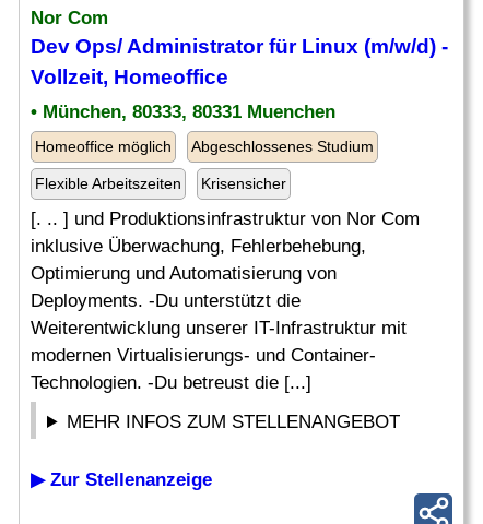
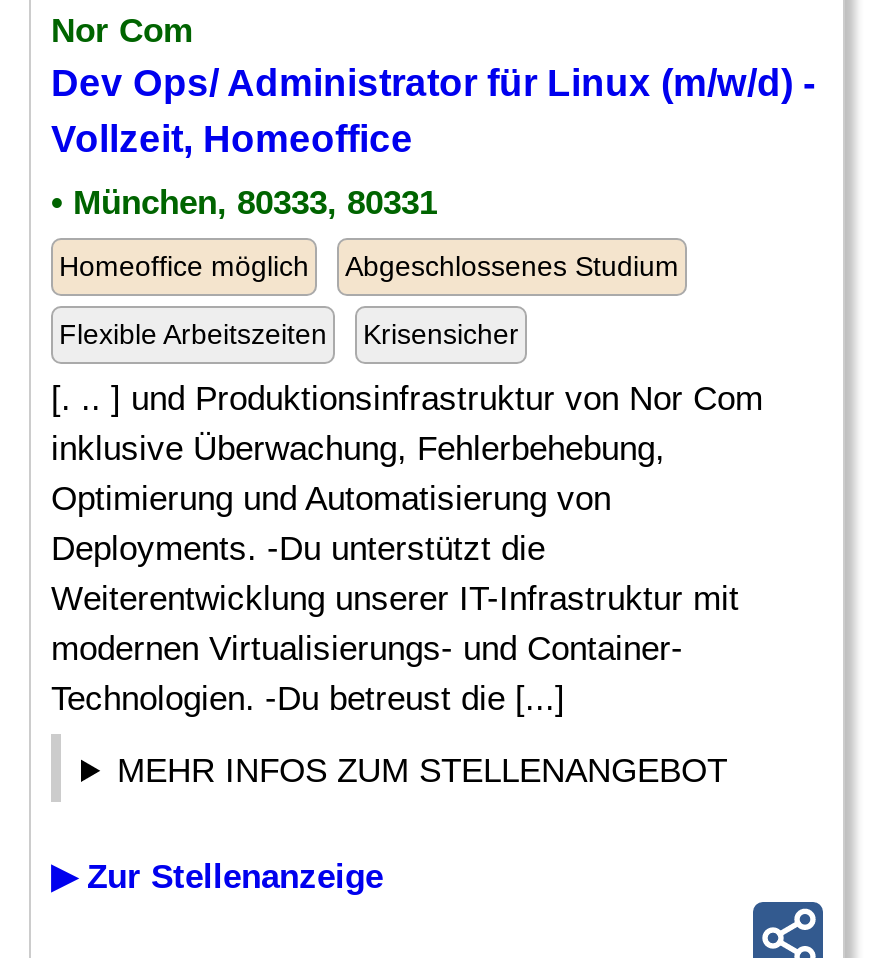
[31,102,335,122] • München, 80333, 80331 Muenchen -> [51,184,437,222] • München, 80333, 80331

